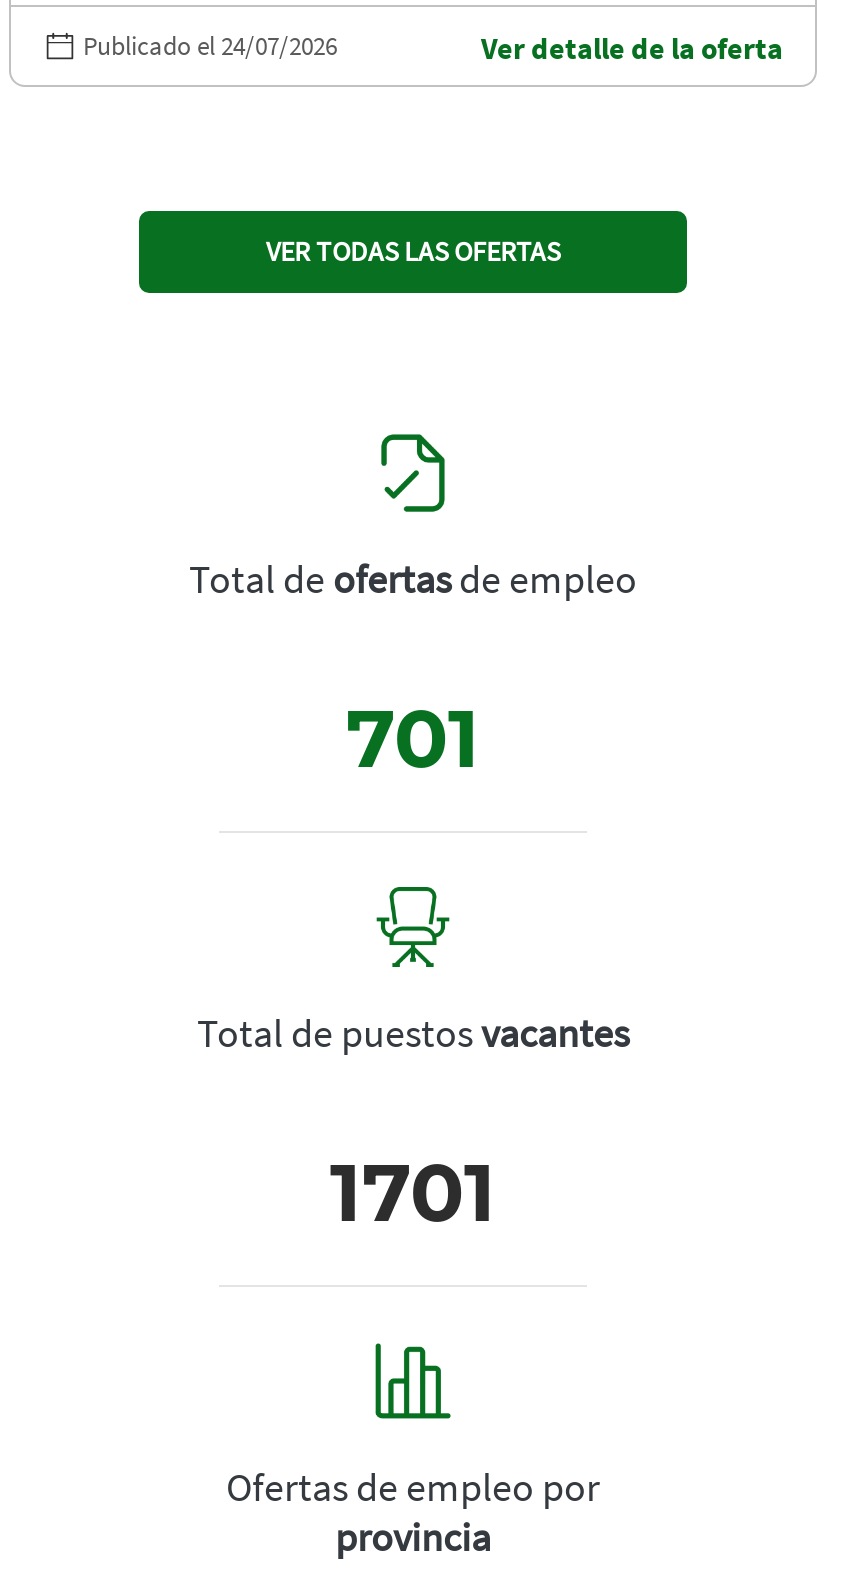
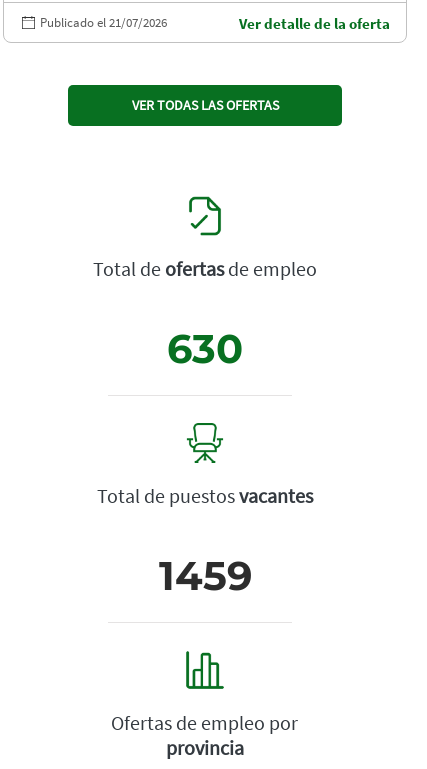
[83,29,337,63] Publicado el 24/07/2026 -> [40,14,167,31] Publicado el 21/07/2026
[346,688,480,786] 701 -> [167,324,243,373] 630
[330,1142,496,1240] 1701 -> [158,551,251,600] 1459

